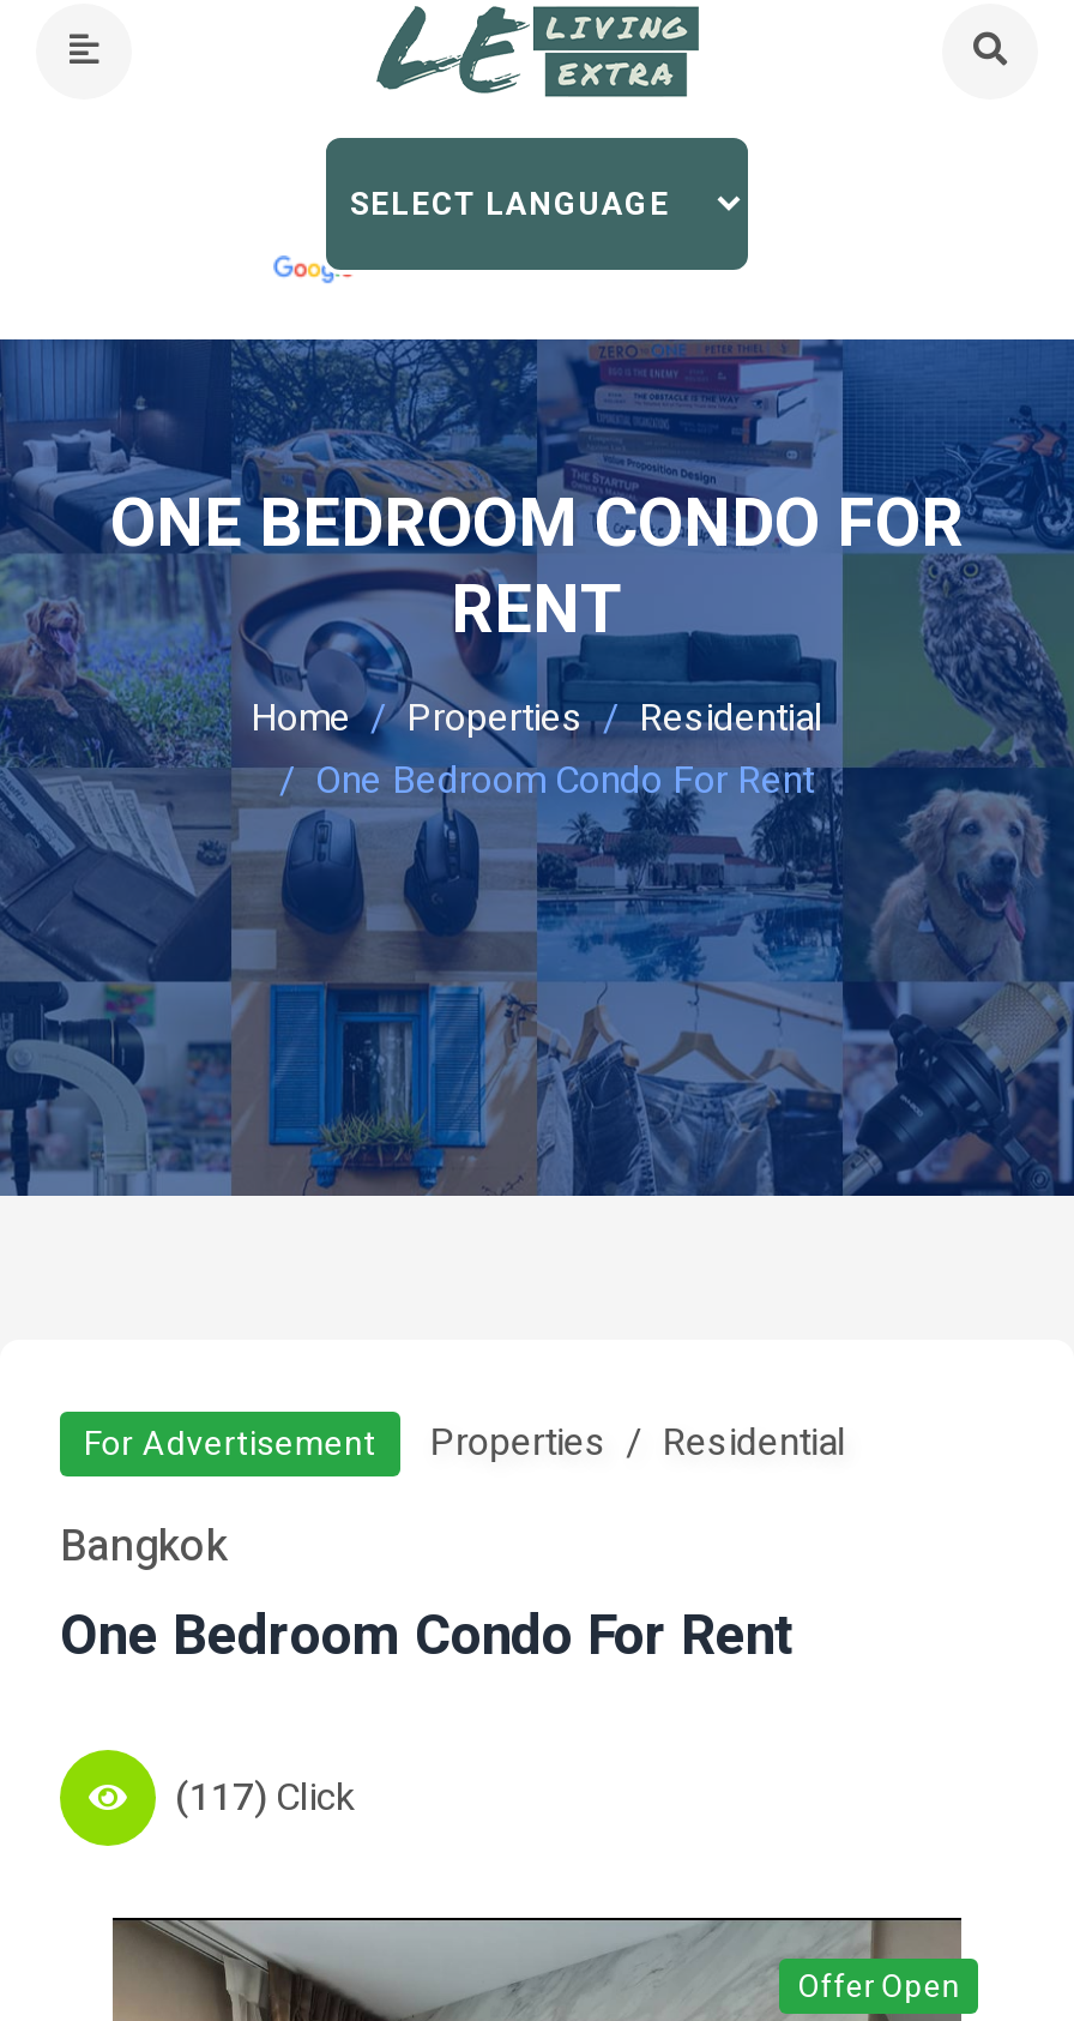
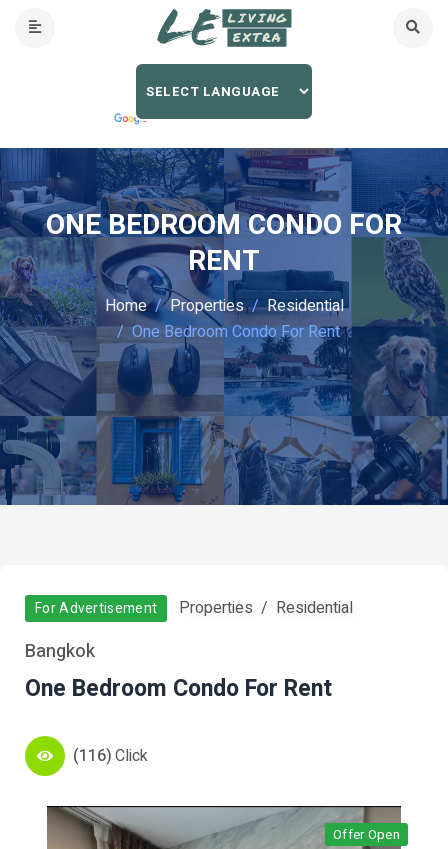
[175,1769,355,1827] (117) Click -> [73,744,148,768] (116) Click

